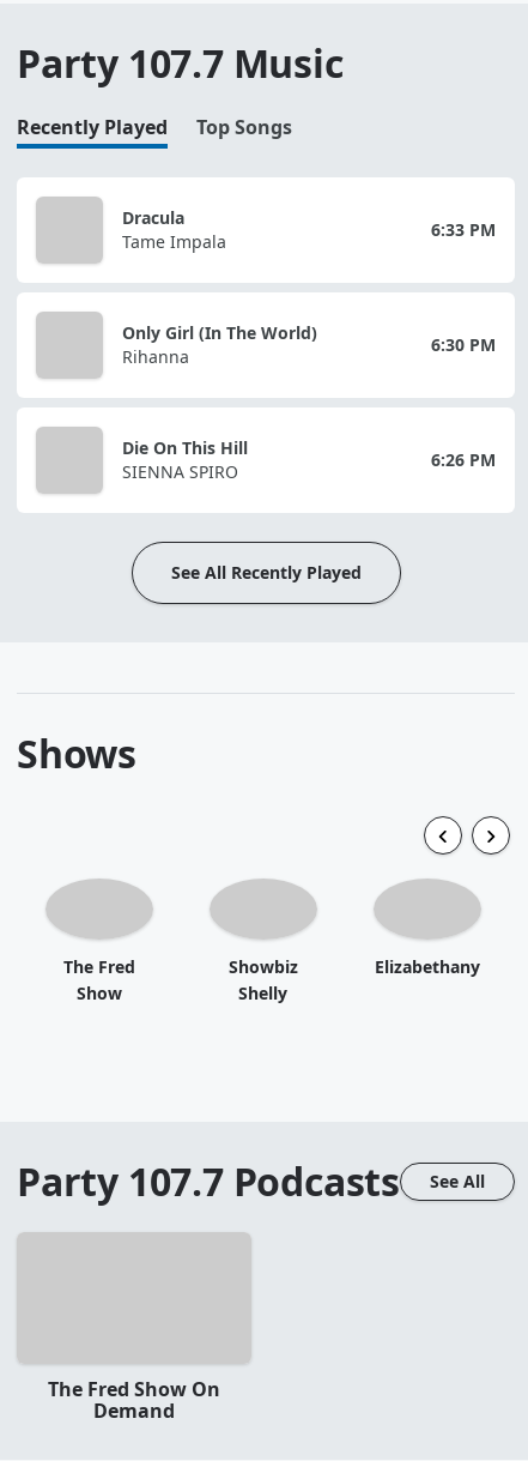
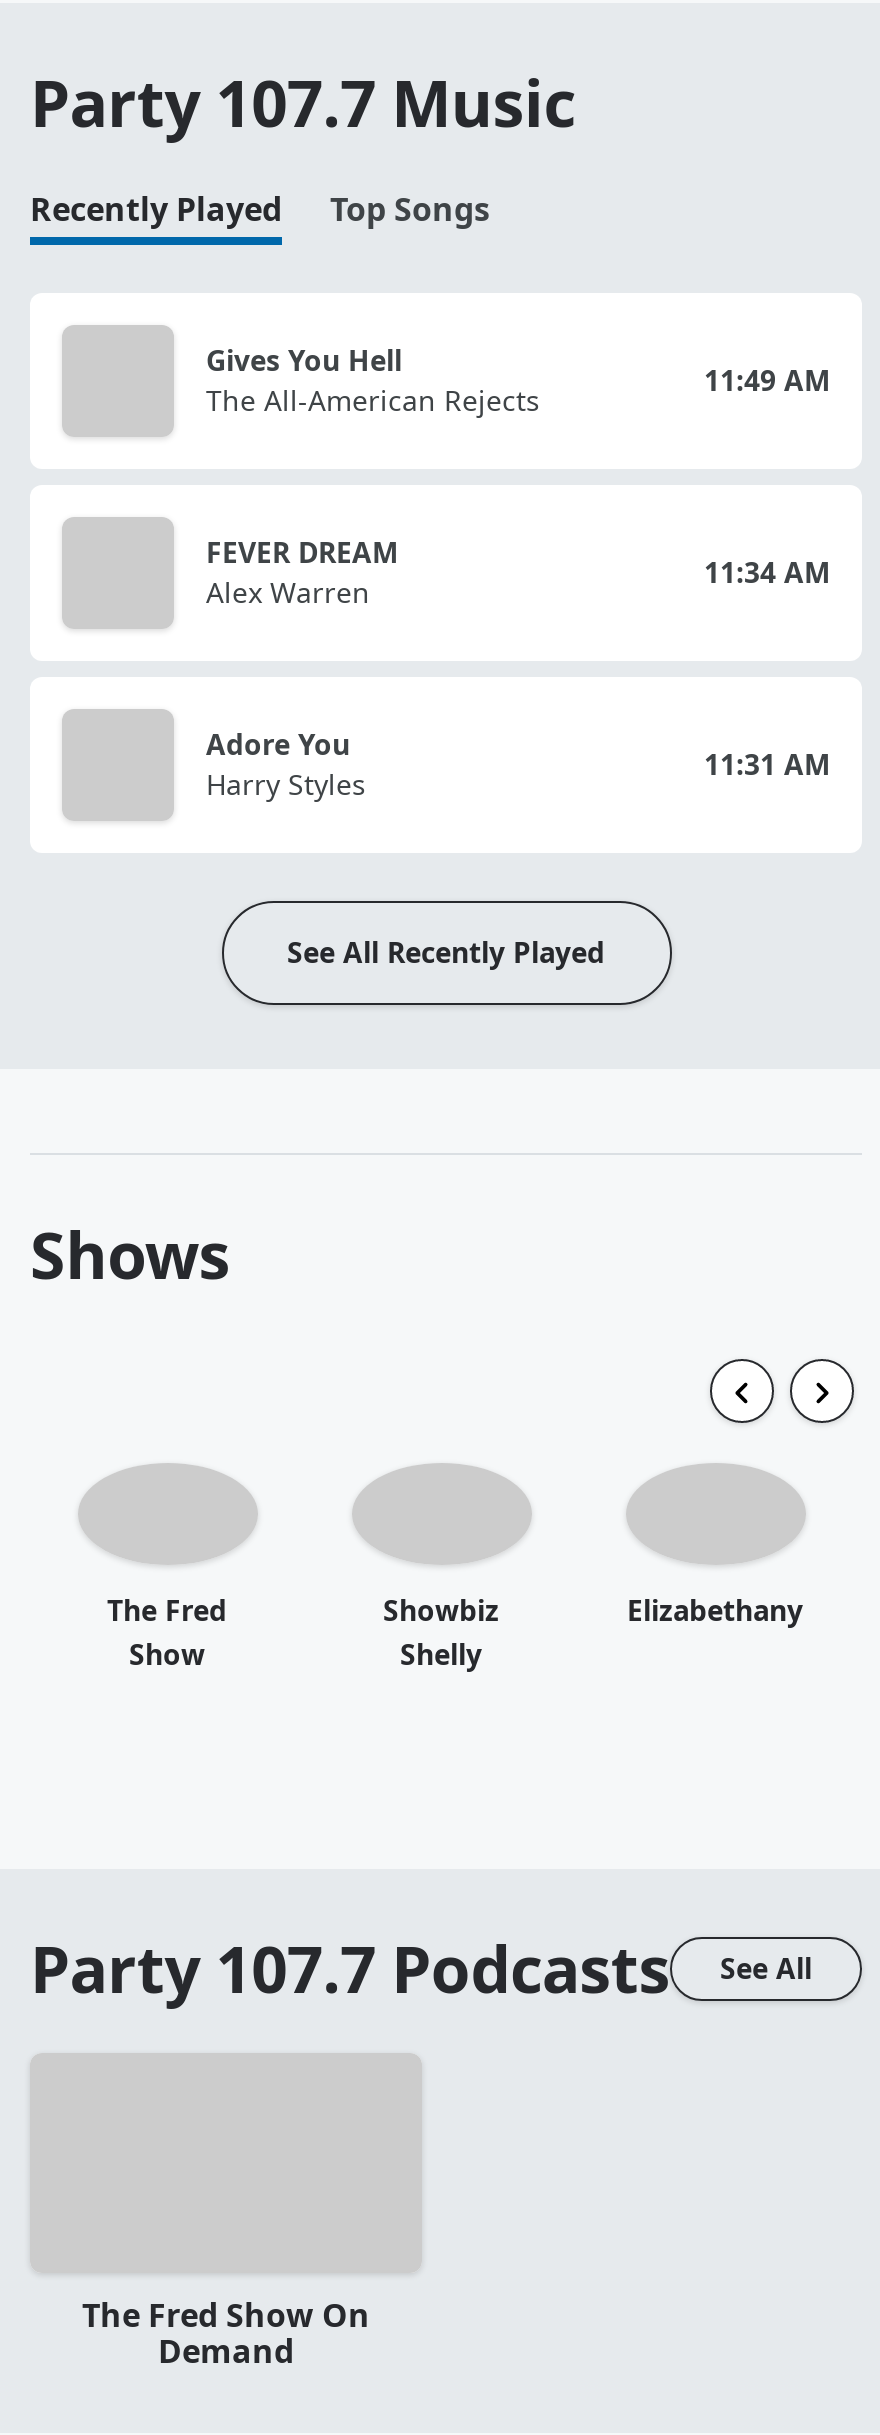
[122,206,226,253] Dracula | Tame Impala -> [206,341,540,419] Gives You Hell | The All-American Rejects
[431,218,496,241] 6:33 PM -> [704,361,830,399] 11:49 AM
[122,321,317,368] Only Girl (In The World) | Rihanna -> [206,533,398,611] FEVER DREAM | Alex Warren
[431,333,496,356] 6:30 PM -> [704,553,830,591] 11:34 AM
[122,436,248,483] Die On This Hill | SIENNA SPIRO -> [206,725,366,803] Adore You | Harry Styles
[431,448,496,471] 6:26 PM -> [704,745,830,783] 11:31 AM

